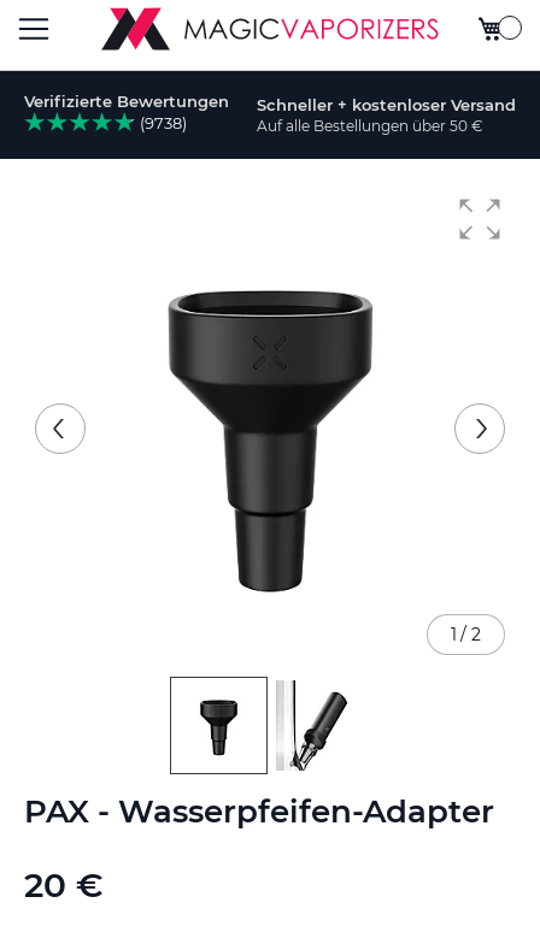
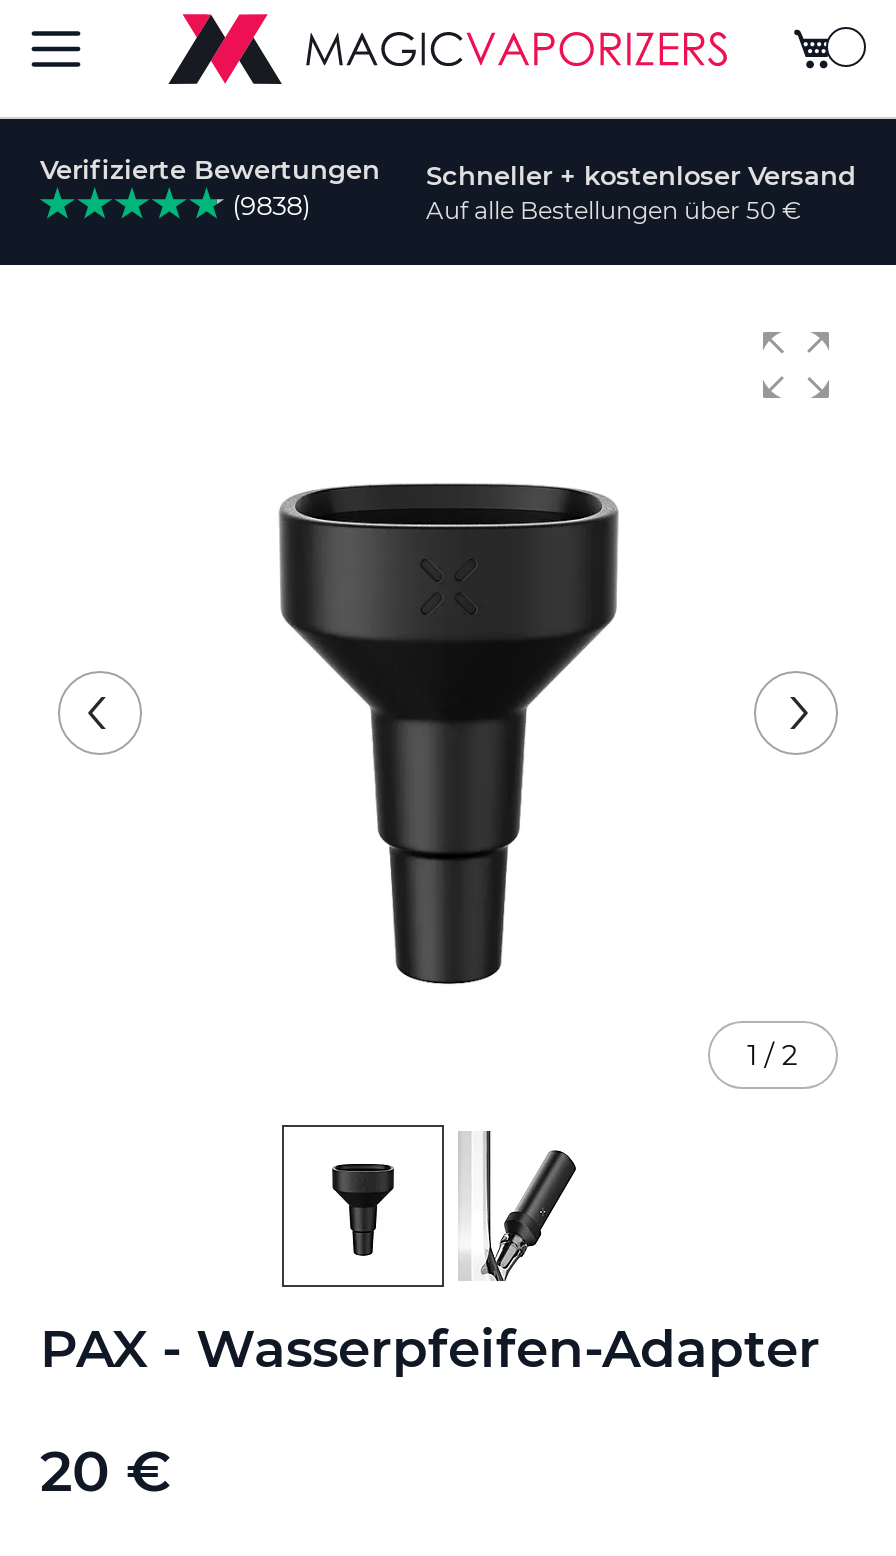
[140,113,187,132] (9738) -> [232,189,310,221] (9838)

